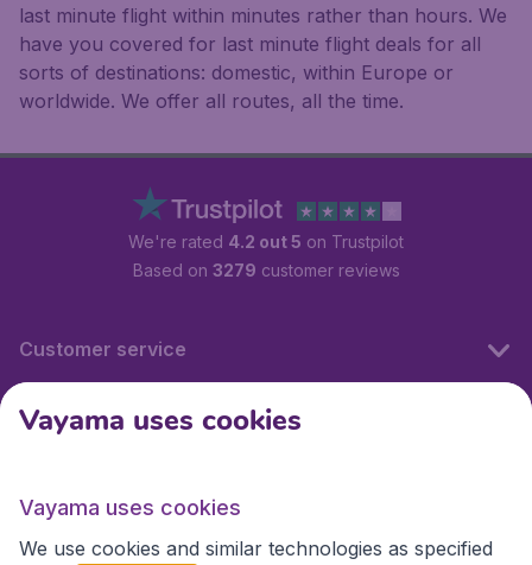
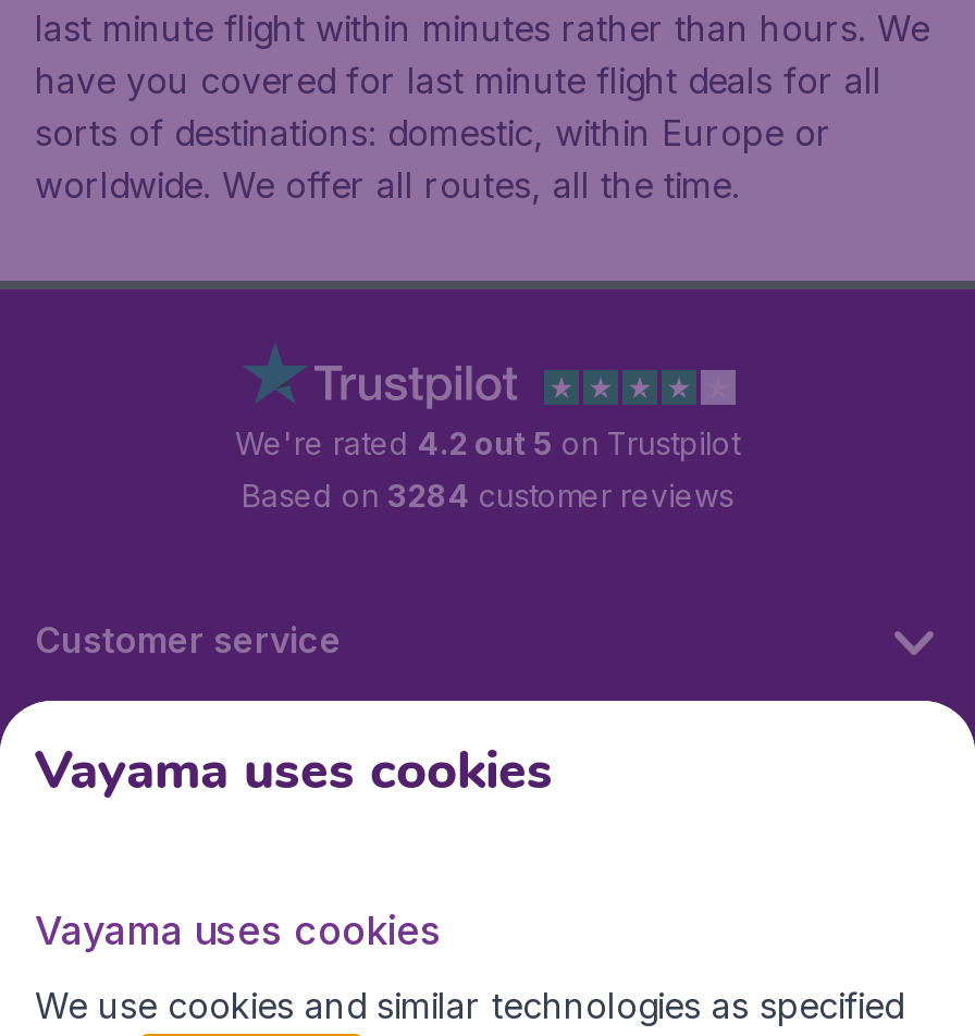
[132,260,400,280] Based on 3279 customer reviews -> [242,477,733,514] Based on 3284 customer reviews

